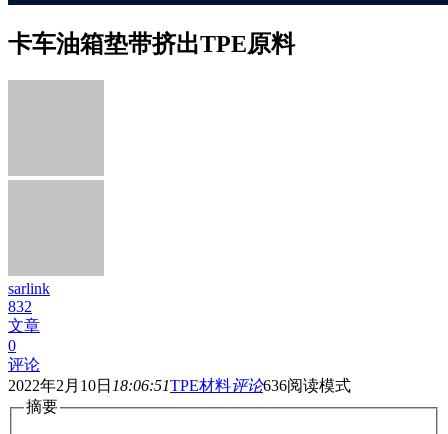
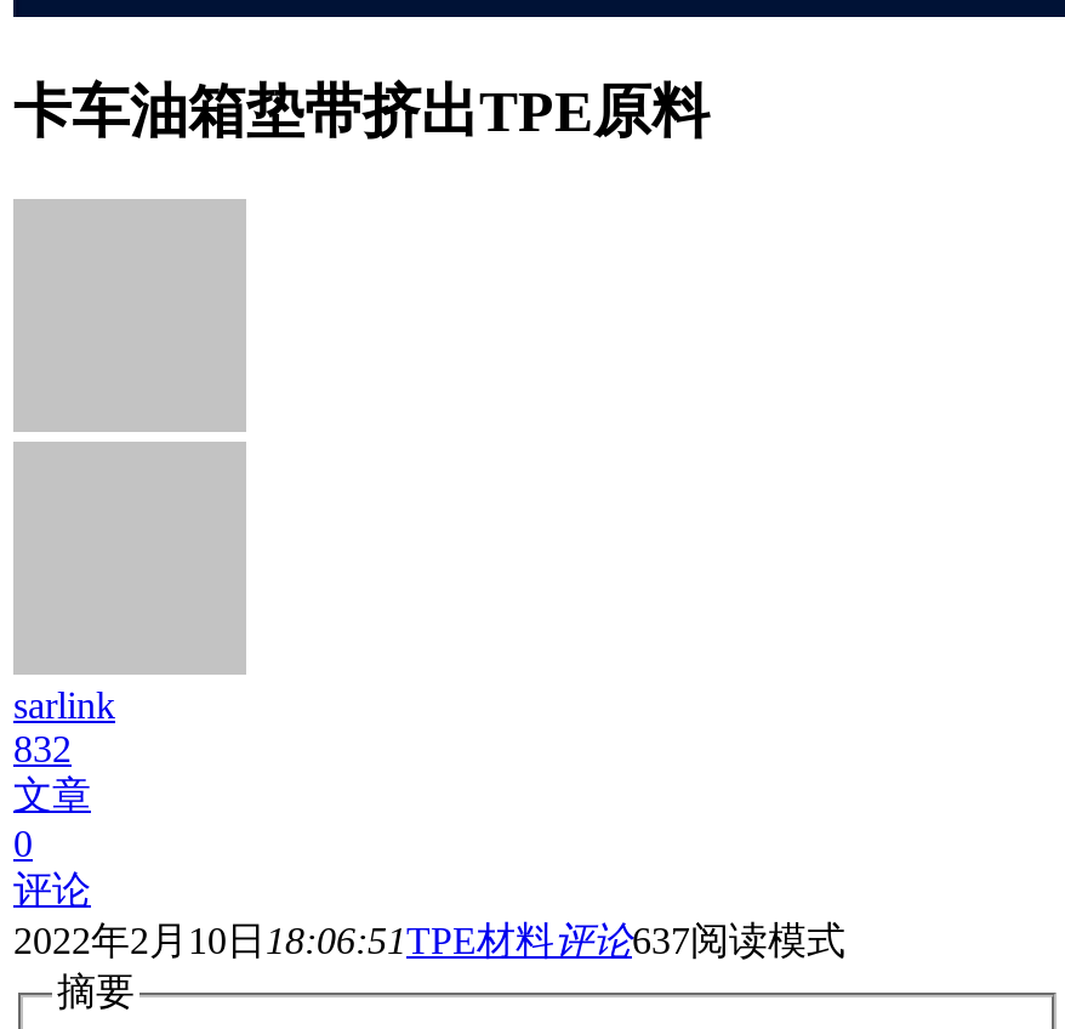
[8,377,351,394] 2022年2月10日18:06:51TPE材料评论636阅读模式 -> [13,921,845,962] 2022年2月10日18:06:51TPE材料评论637阅读模式

